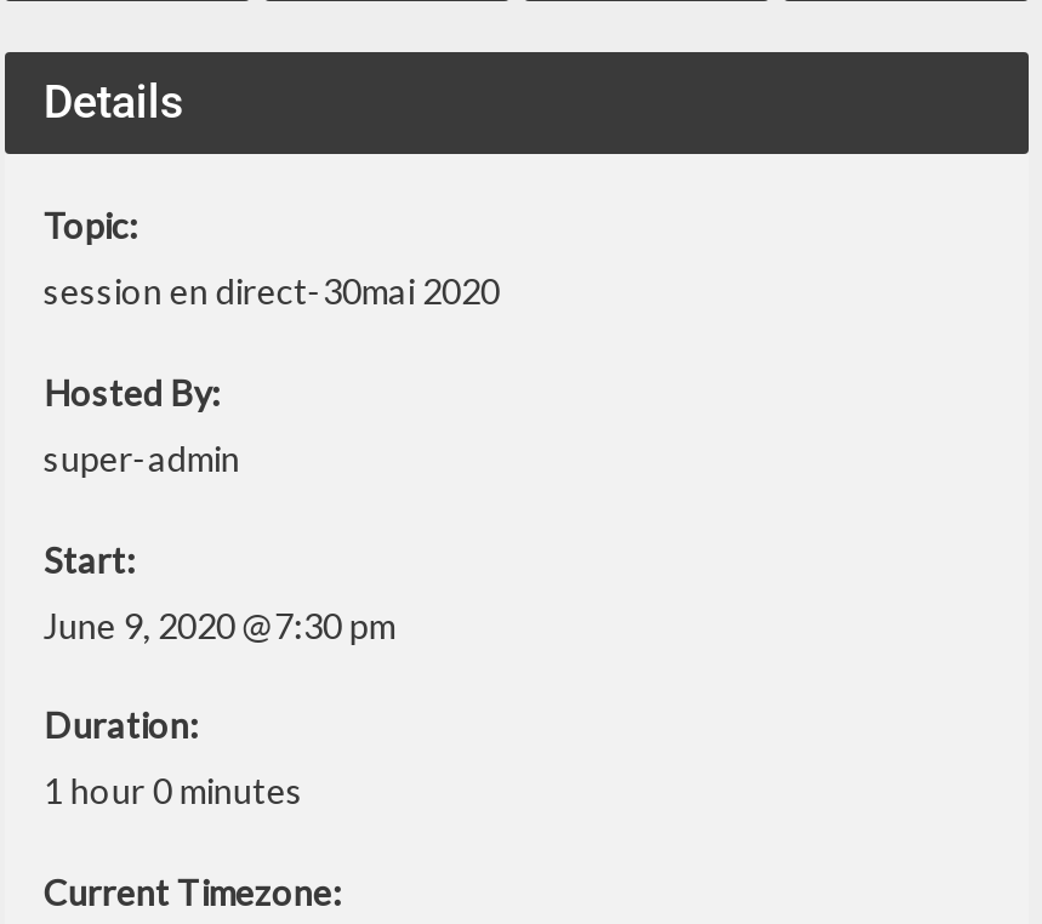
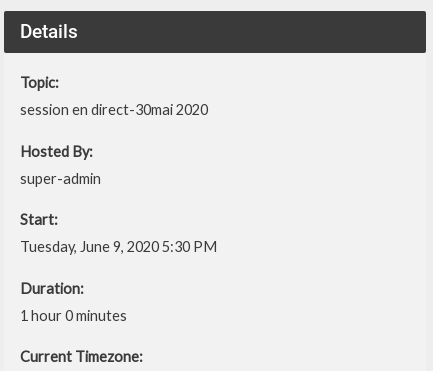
[43,604,395,646] June 9, 2020 @7:30 pm -> [20,238,217,255] Tuesday, June 9, 2020 5:30 PM

